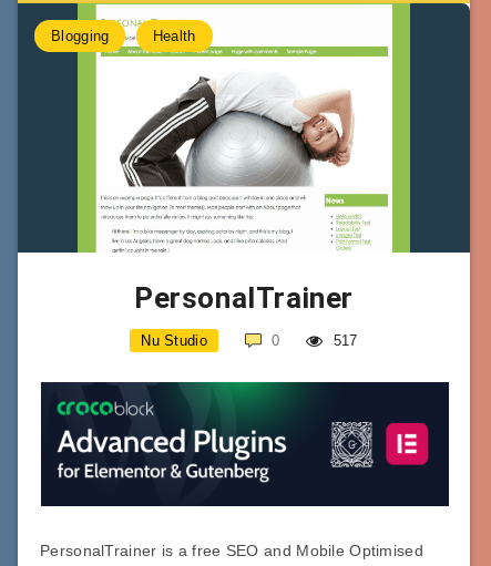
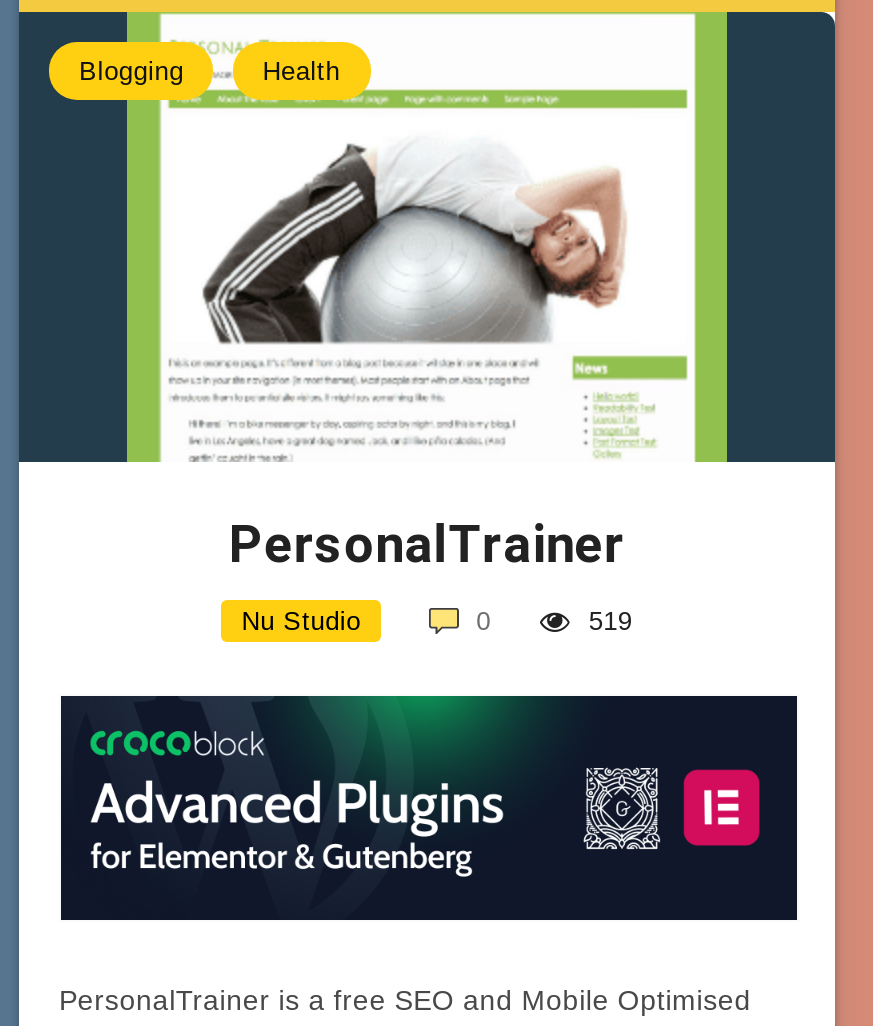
[329,332,358,348] 517 -> [580,605,632,635] 519

